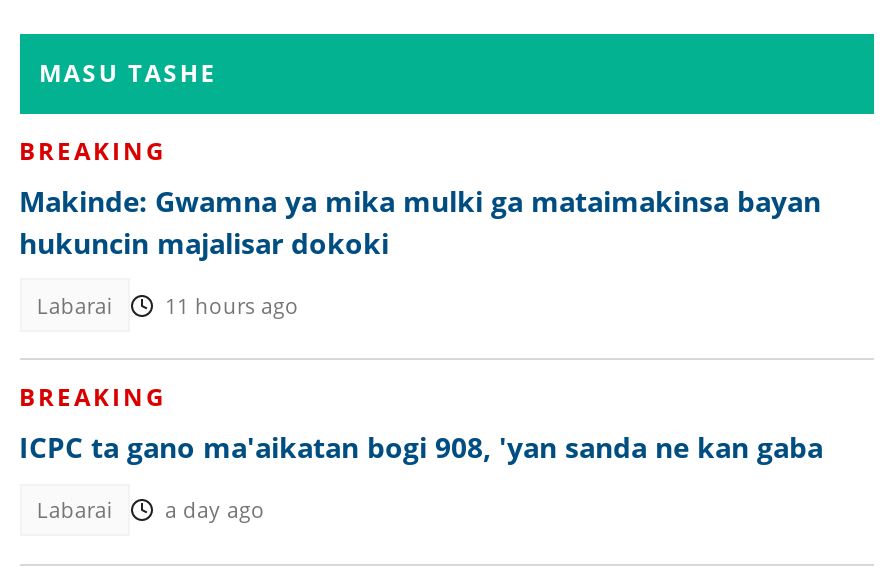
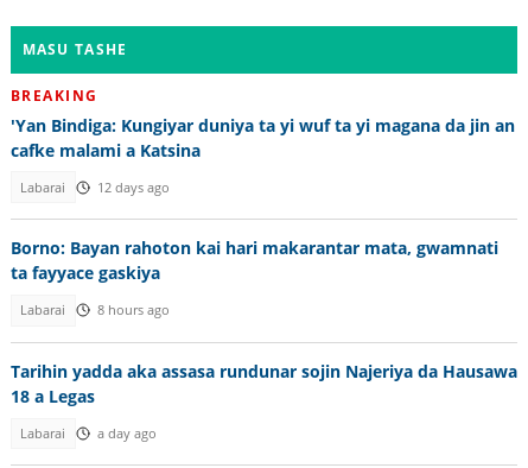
[19,181,821,261] Makinde: Gwamna ya mika mulki ga mataimakinsa bayan | hukuncin majalisar dokoki -> [10,113,514,161] 'Yan Bindiga: Kungiyar duniya ta yi wuf ta yi magana da jin an | cafke malami a Katsina
[19,291,823,466] 11 hours ago | BREAKING | ICPC ta gano ma'aikatan bogi 908, 'yan sanda ne kan gaba -> [10,179,517,407] 12 days ago | Borno: Bayan rahoton kai hari makarantar mata, gwamnati | ta fayyace gaskiya | Labarai | 8 hours ago | Tarihin yadda aka assasa rundunar sojin Najeriya da Hausawa | 18 a Legas

